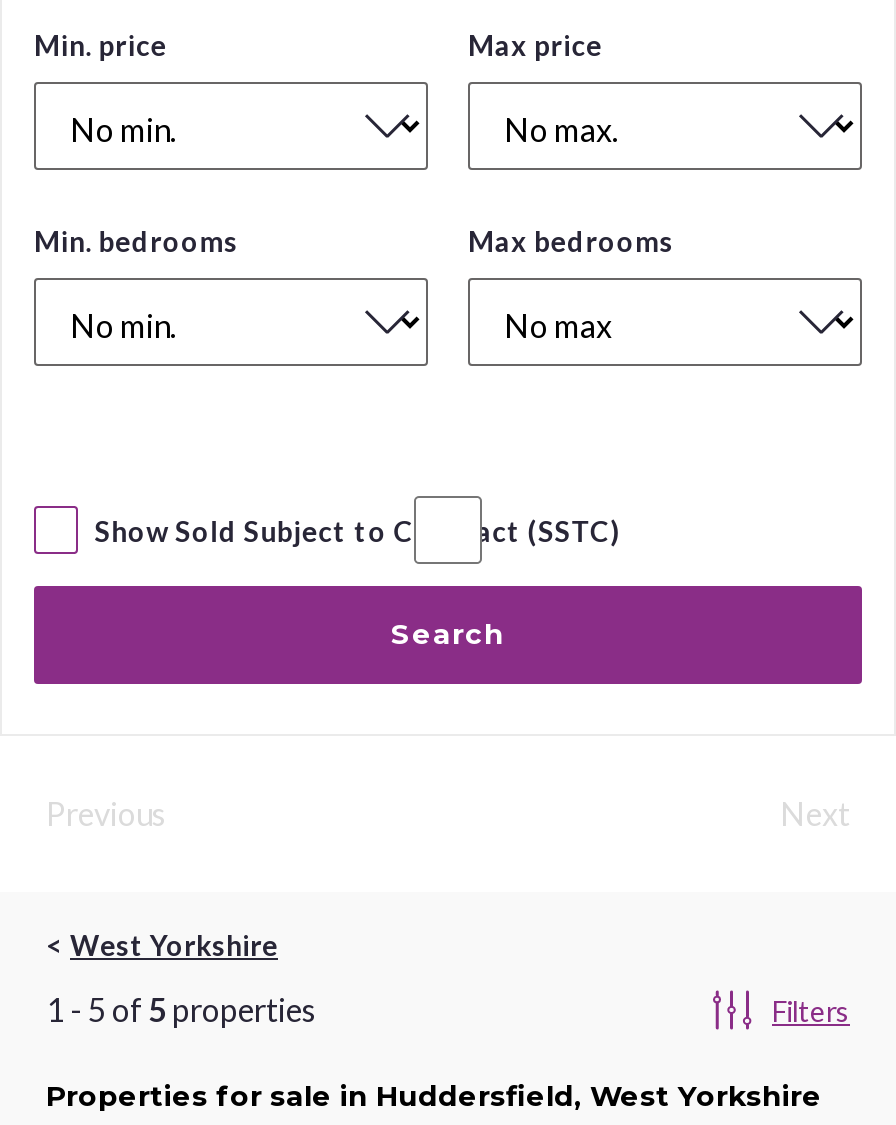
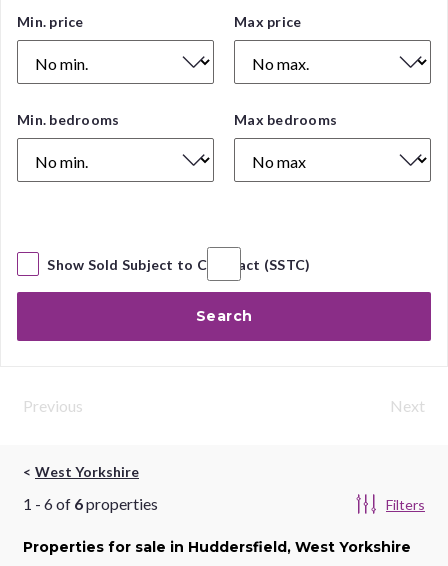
[46,990,316,1028] 1 - 5 of 5 properties -> [23,494,158,513] 1 - 6 of 6 properties

